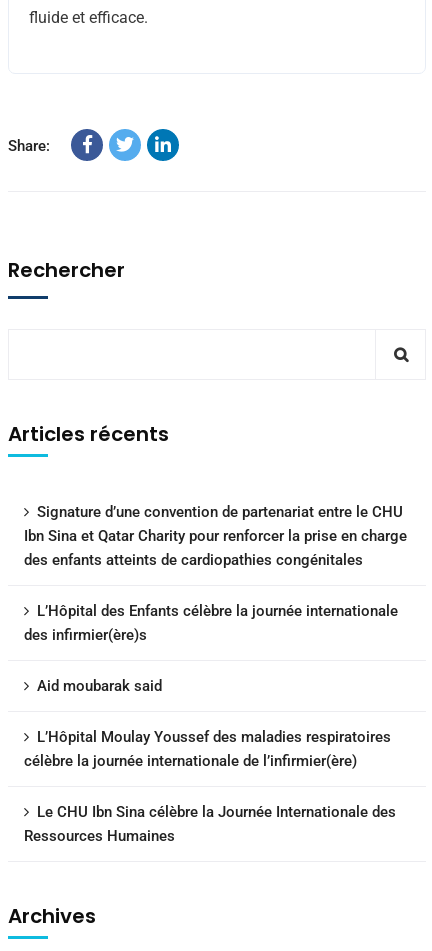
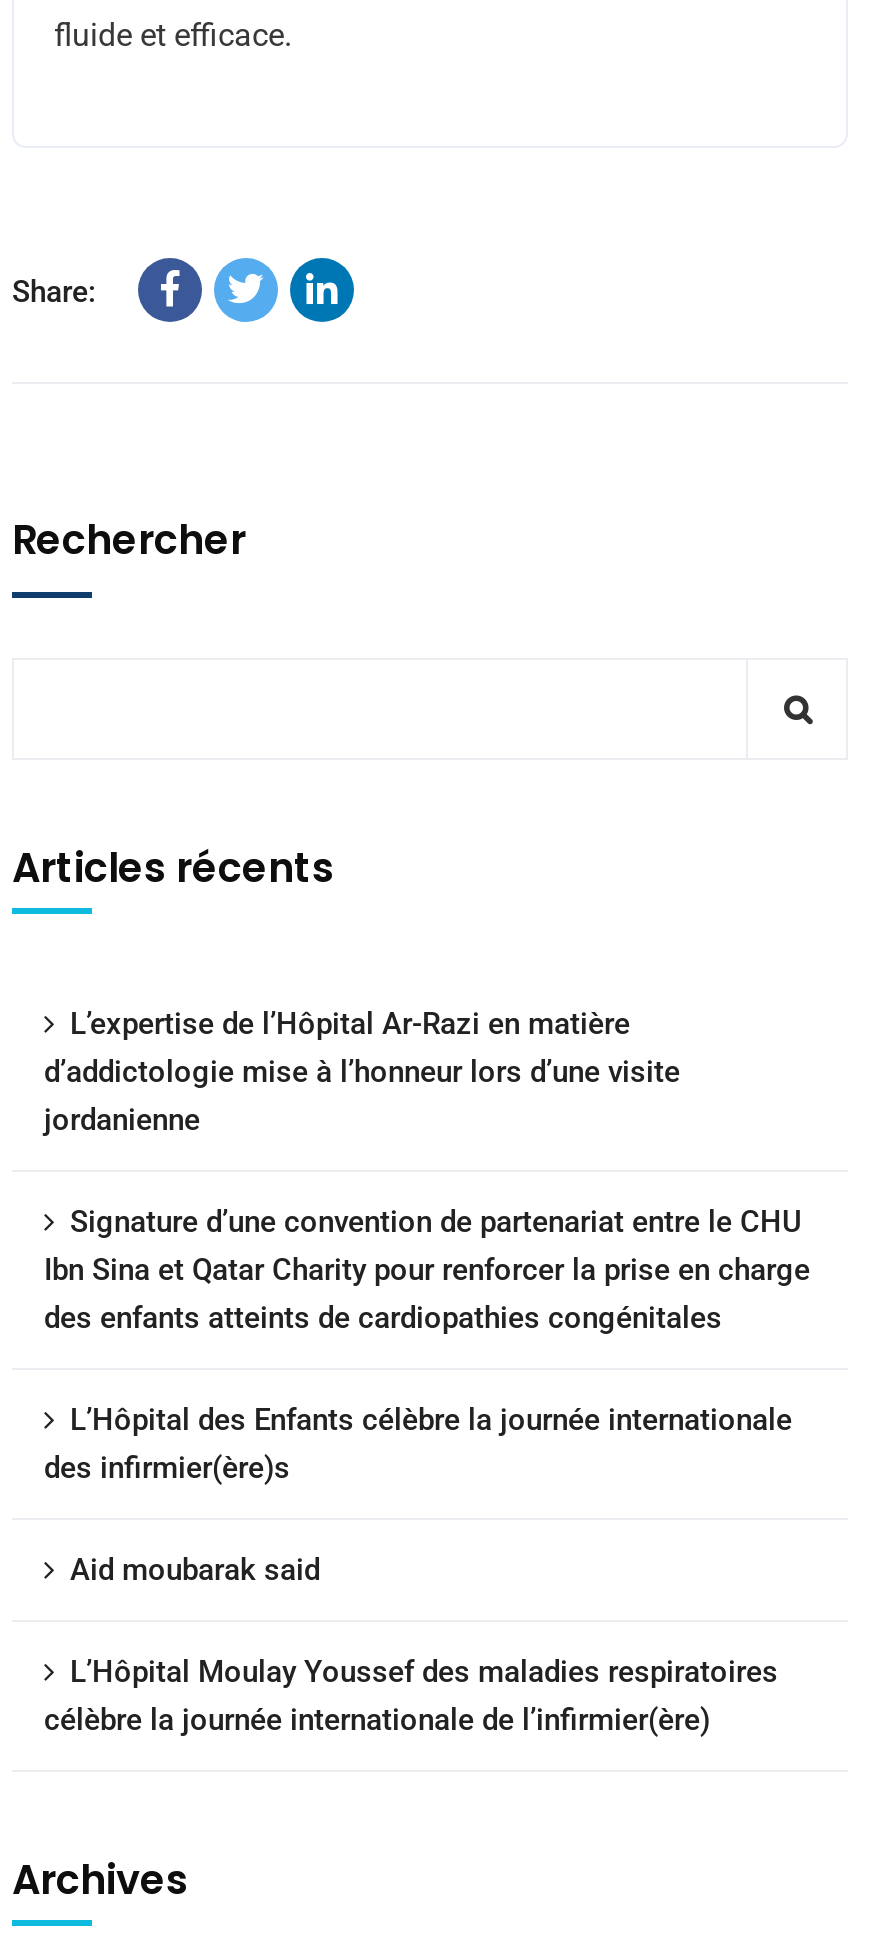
none -> [44,1005,680,1137] L’expertise de l’Hôpital Ar-Razi en matière | d’addictologie mise à l’honneur lors d’une visite | jordanienne
moved [24,503,407,770] -> [44,1203,810,1737]: Signature d’une convention de partenariat entre le CHU | Ibn Sina et Qatar Charity pour renforcer la prise en charge | des enfants atteints de cardiopathies congénitales | L’Hôpital des Enfants célèbre la journée internationale | des infirmier(ère)s | Aid moubarak said | L’Hôpital Moulay Youssef des maladies respiratoires | célèbre la journée internationale de l’infirmier(ère)
[24,803,396,845] Le CHU Ibn Sina célèbre la Journée Internationale des | Ressources Humaines -> none

